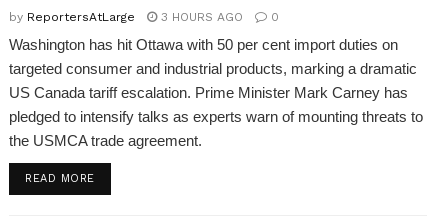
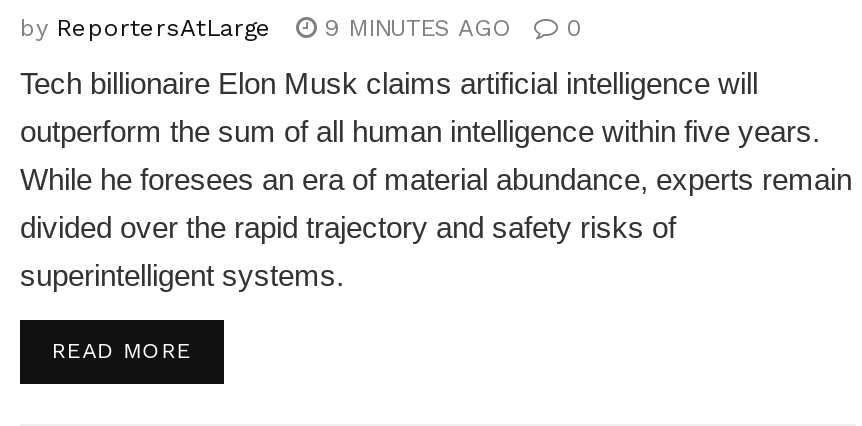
[9,10,279,24] by ReportersAtLarge 3 HOURS AGO 0 -> [20,14,582,42] by ReportersAtLarge 9 MINUTES AGO 0
[9,36,423,149] Washington has hit Ottawa with 50 per cent import duties on | targeted consumer and industrial products, marking a dramatic | US Canada tariff escalation. Prime Minister Mark Carney has | pledged to intensify talks as experts warn of mounting threats to | the USMCA trade agreement. -> [20,66,852,292] Tech billionaire Elon Musk claims artificial intelligence will | outperform the sum of all human intelligence within five years. | While he foresees an era of material abundance, experts remain | divided over the rapid trajectory and safety risks of | superintelligent systems.

